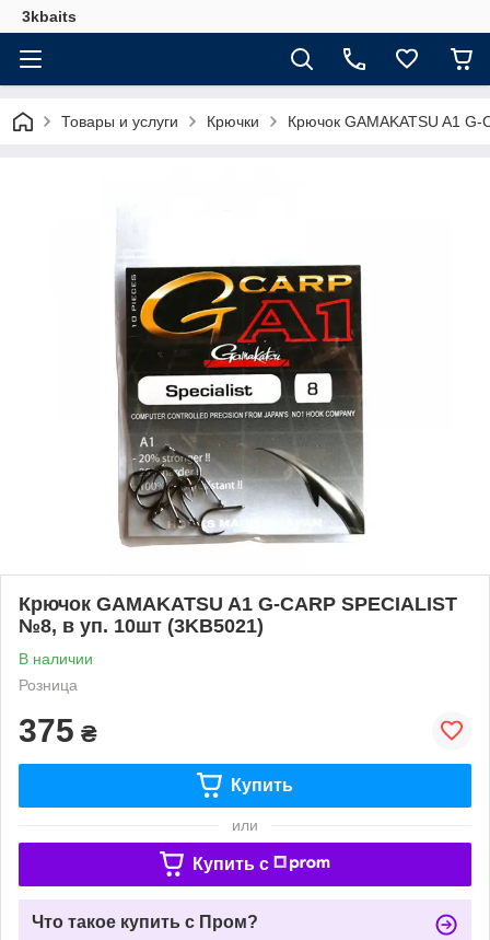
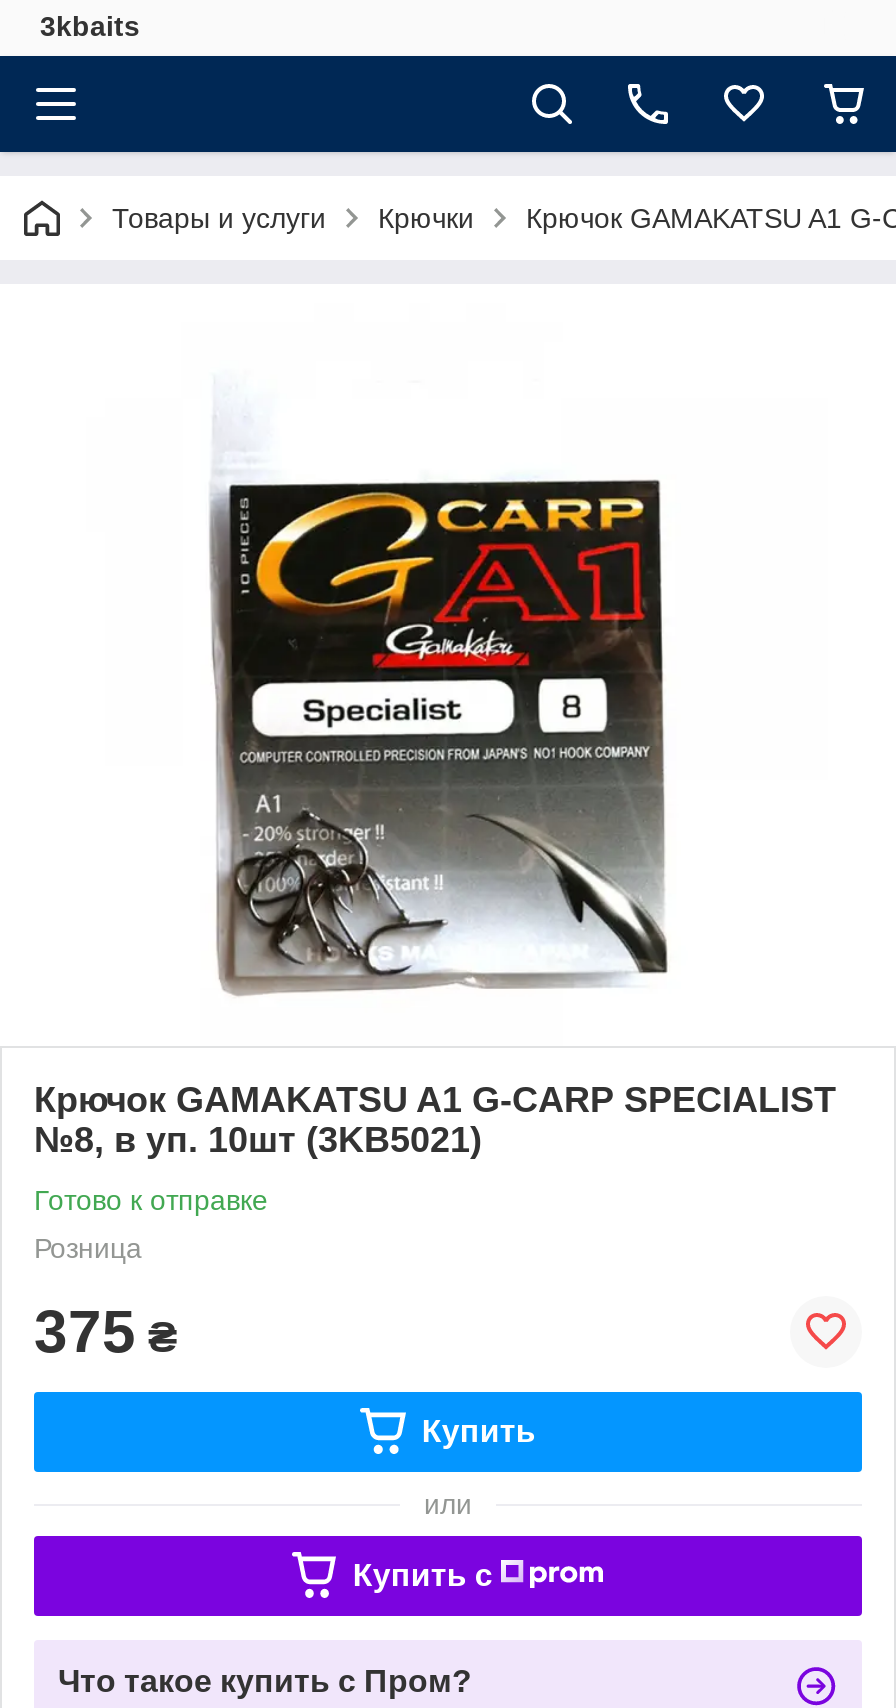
[19,650,93,667] В наличии -> [34,1184,268,1216] Готово к отправке

